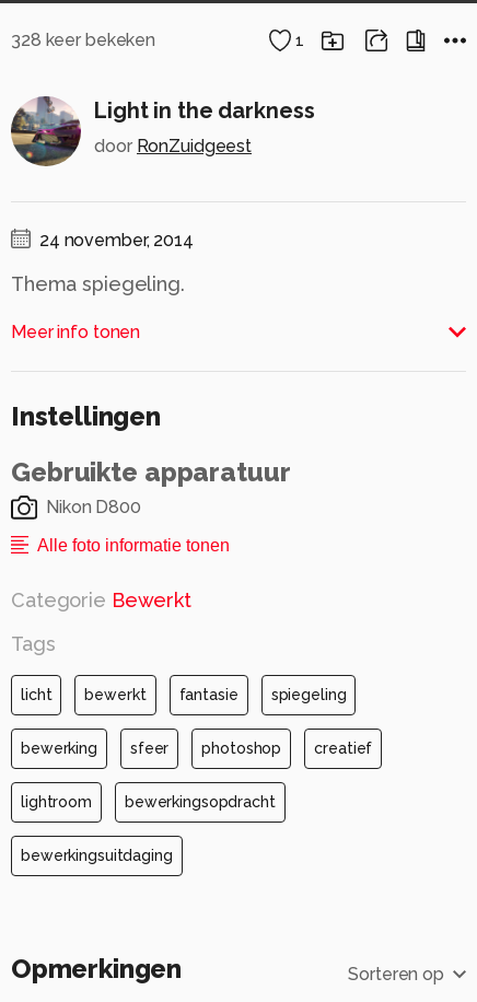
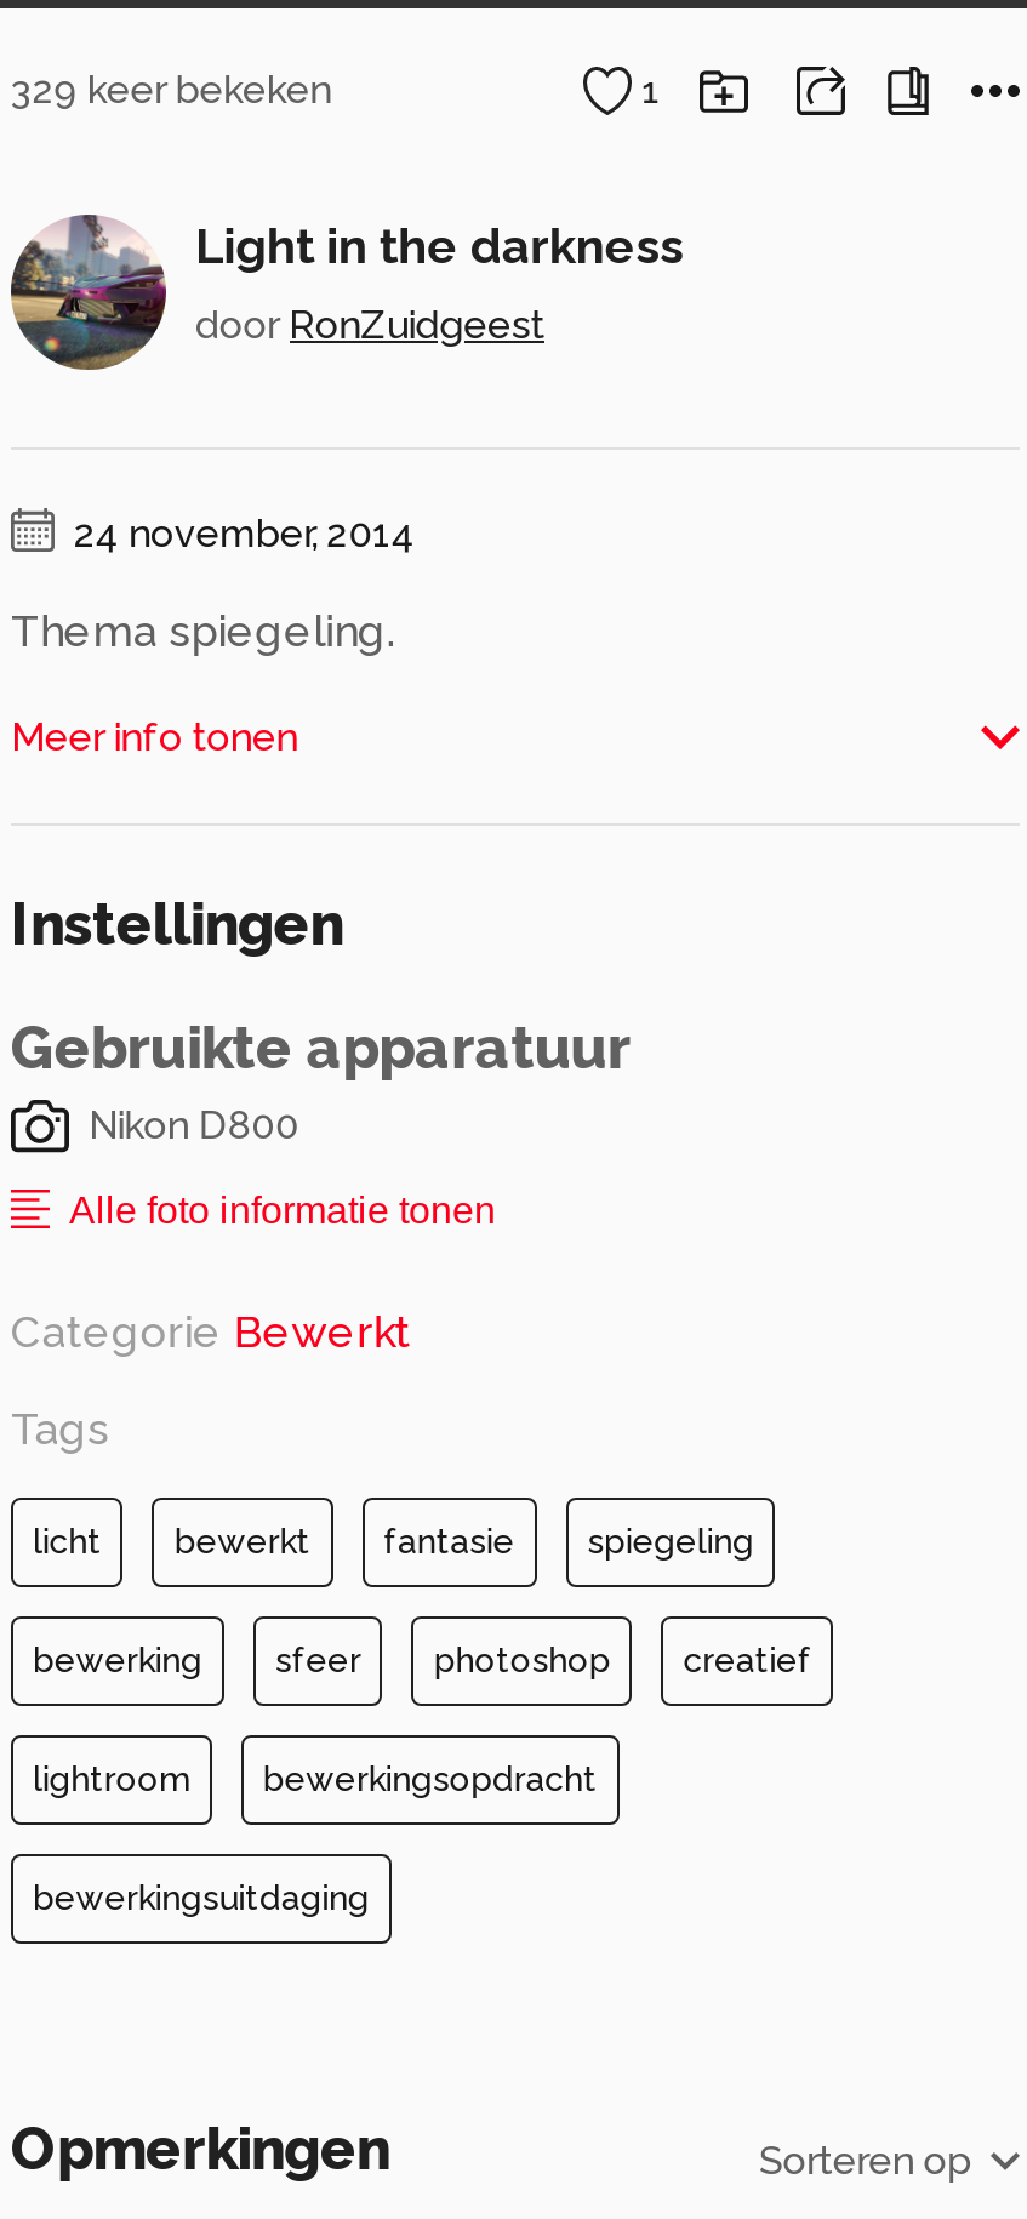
[11,30,155,51] 328 keer bekeken -> [11,67,331,113] 329 keer bekeken

